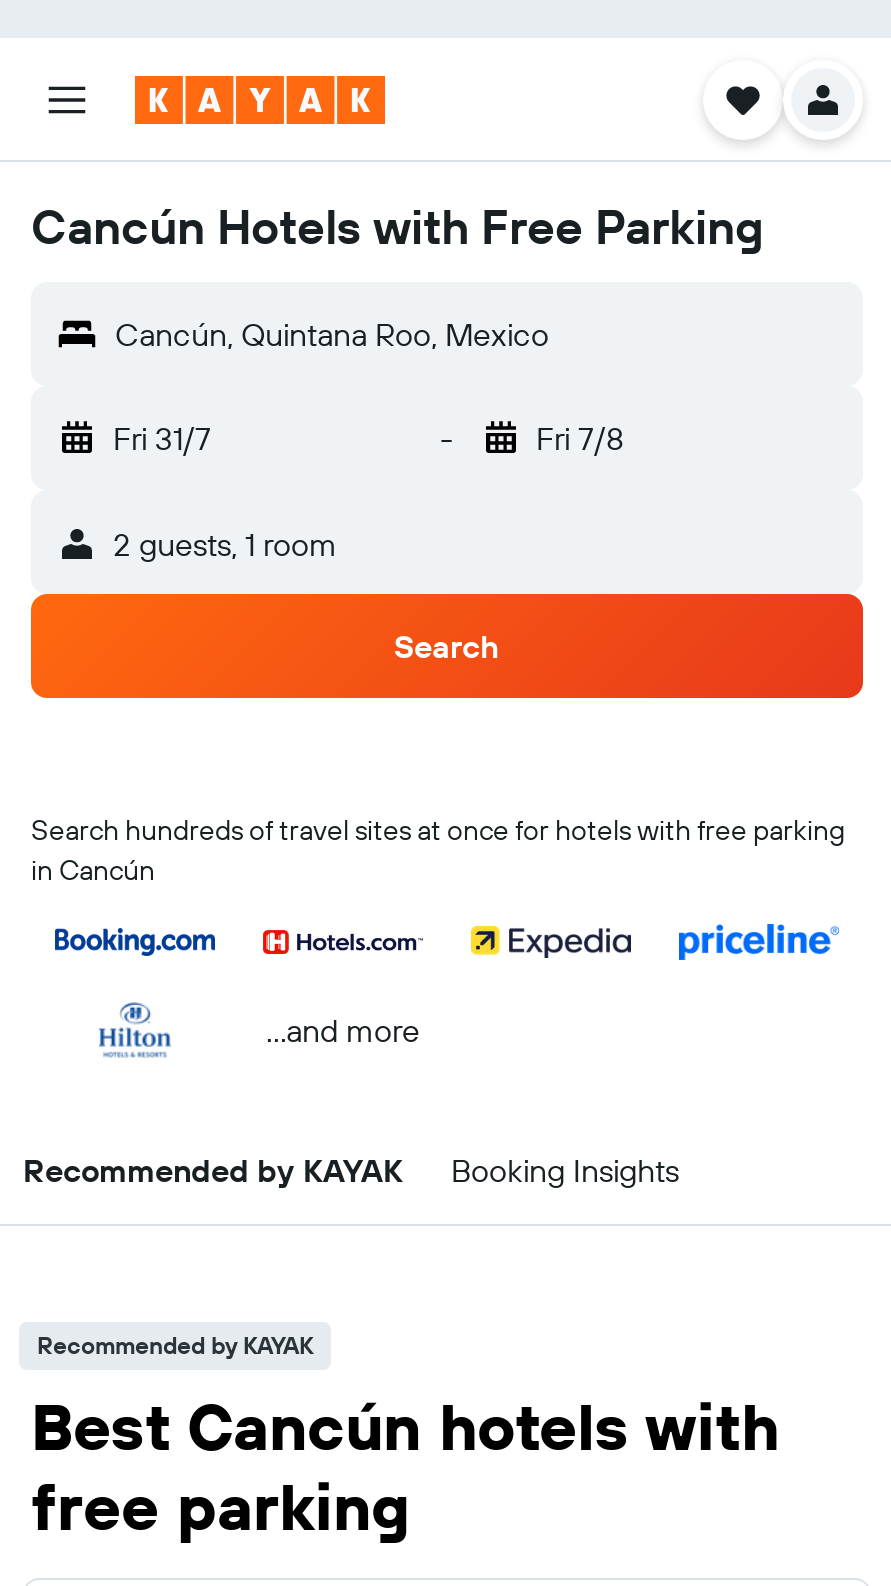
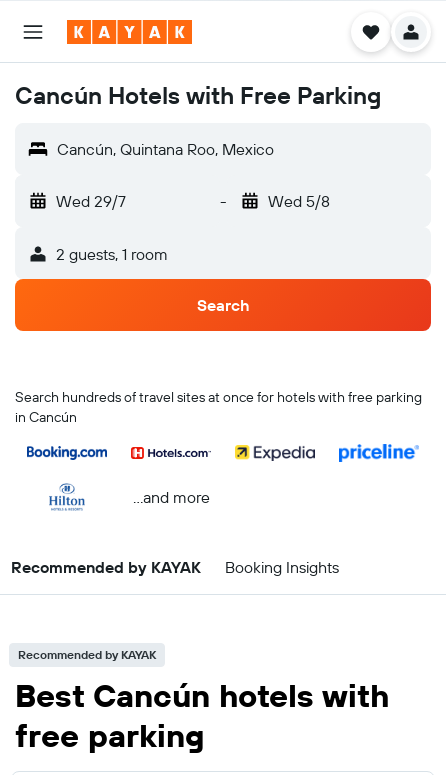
[113,418,211,458] Fri 31/7 -> [56,191,126,211] Wed 29/7
[536,418,624,458] Fri 7/8 -> [267,191,329,211] Wed 5/8

